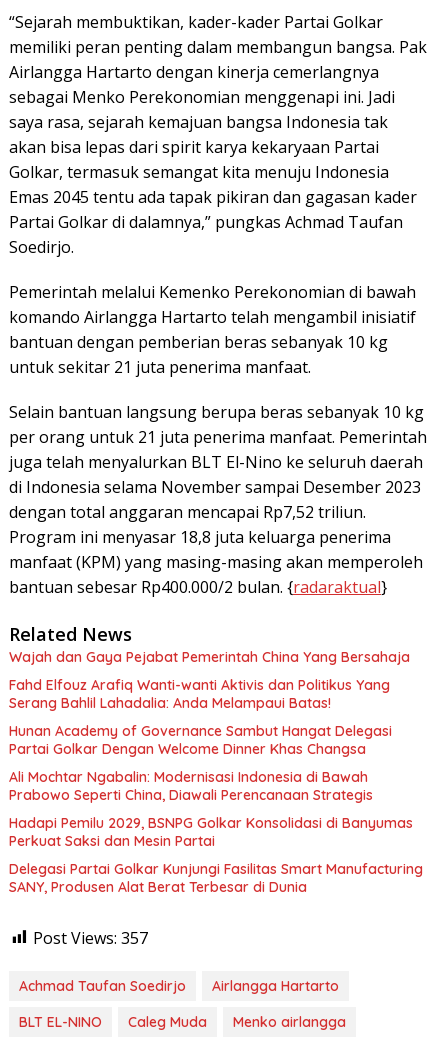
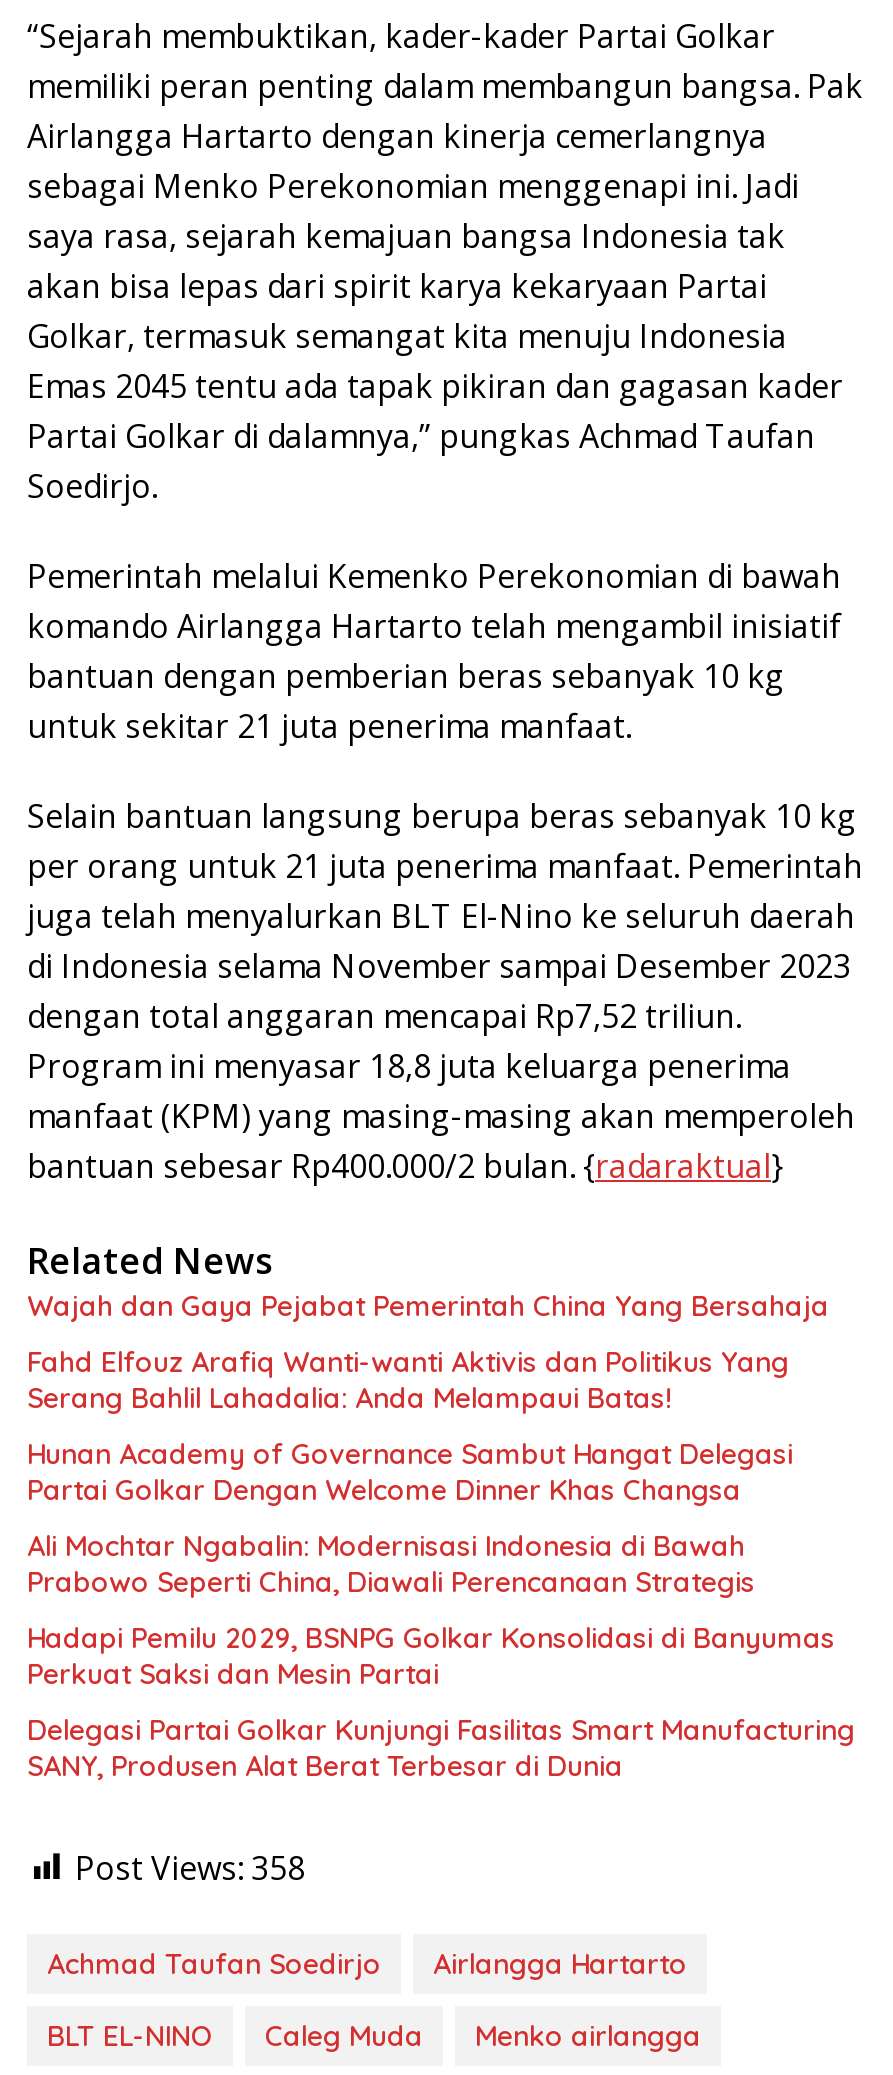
[33,927,148,949] Post Views: 357 -> [75,1845,305,1889] Post Views: 358

